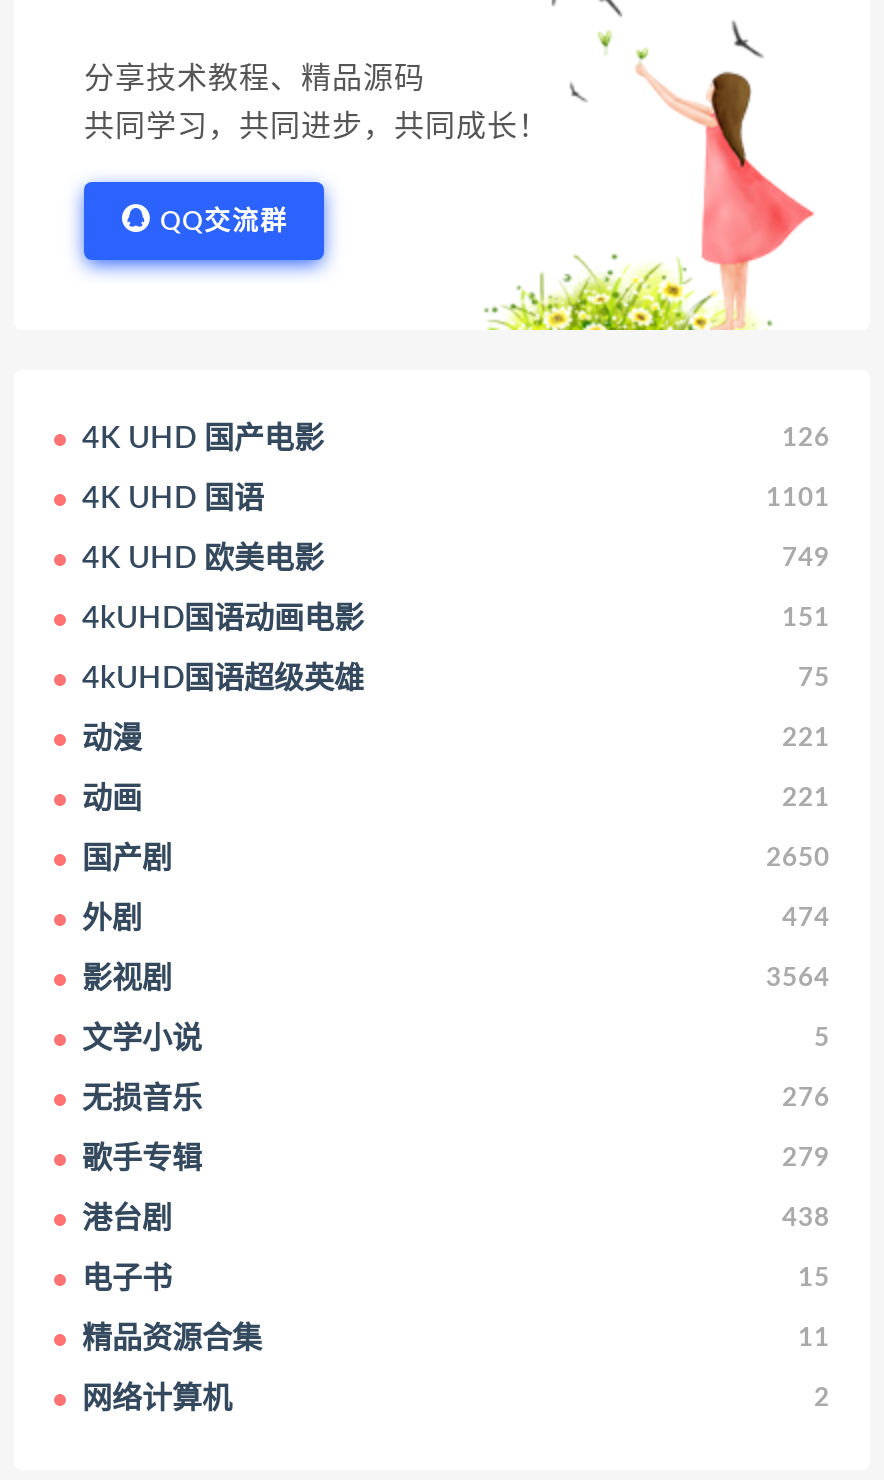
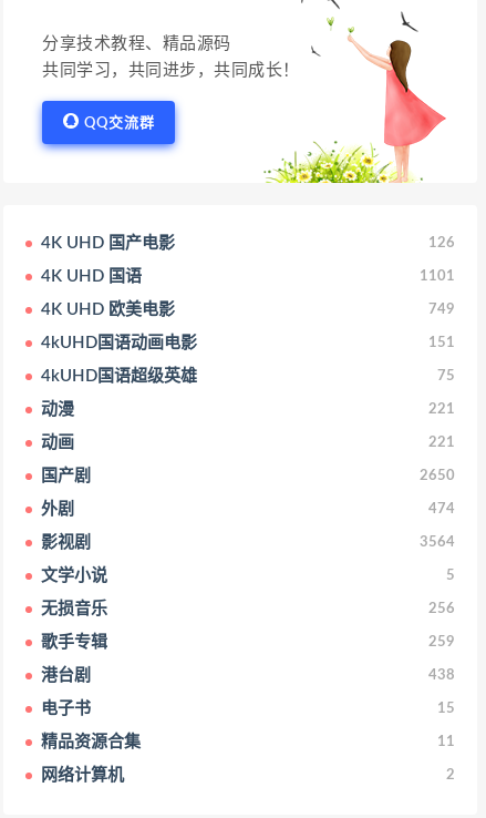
[782,1085,830,1111] 276 -> [428,601,455,616] 256
[782,1145,830,1171] 279 -> [428,635,455,649] 259

